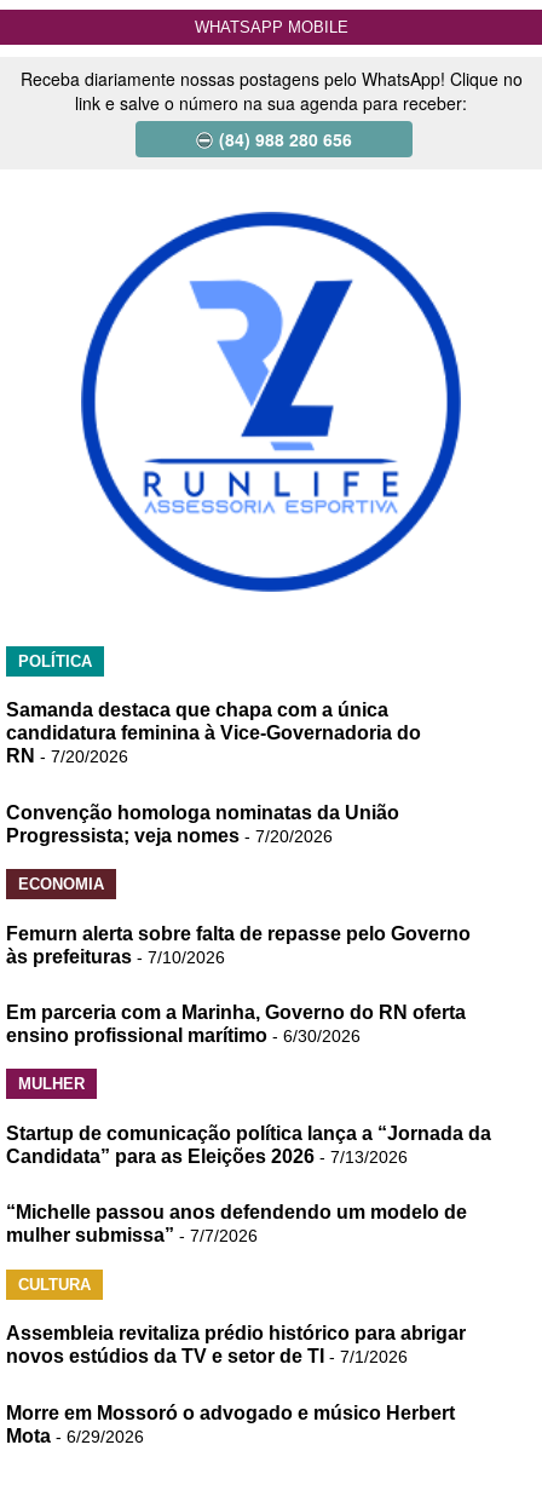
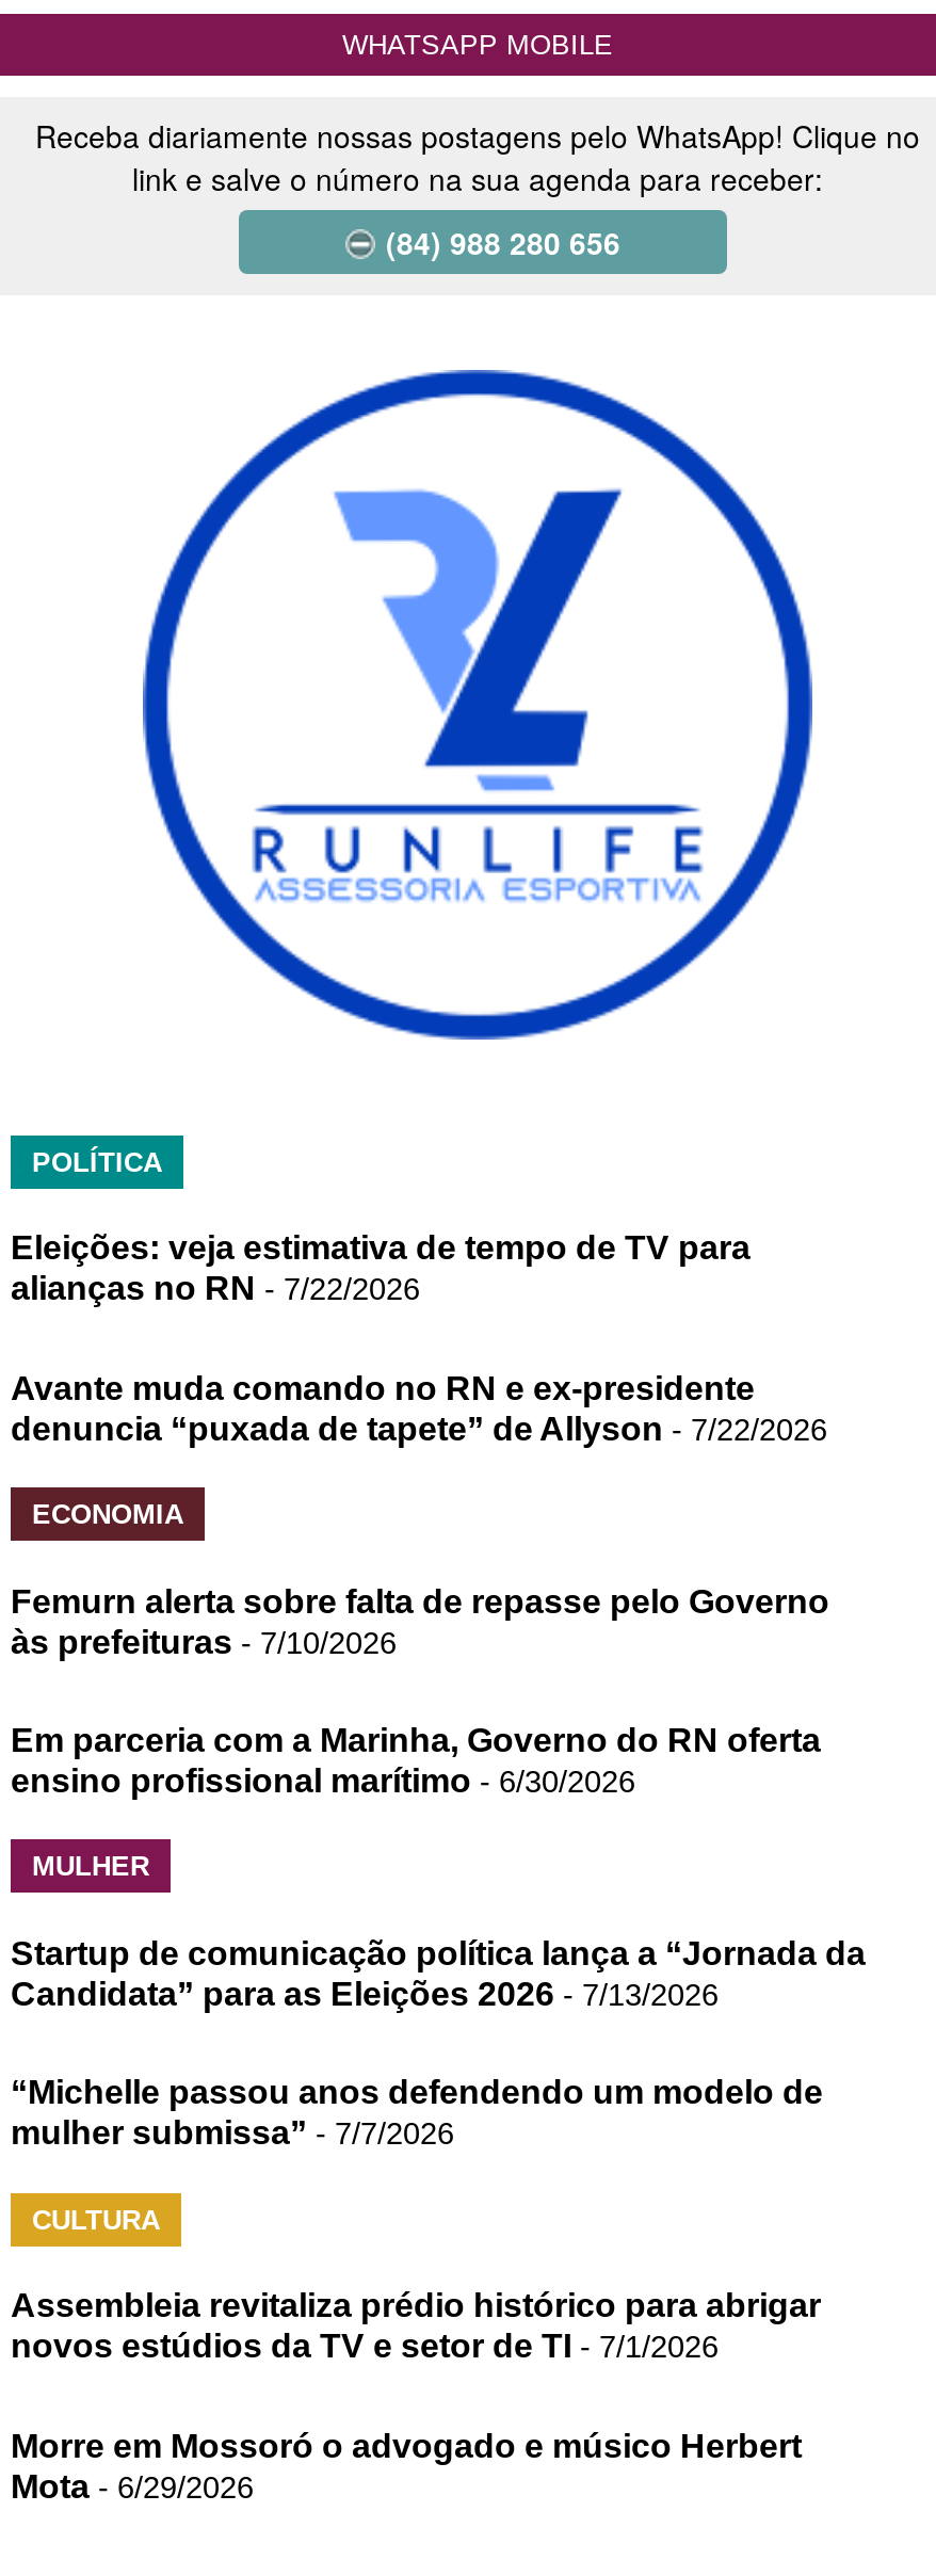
[6,700,421,766] Samanda destaca que chapa com a única | candidatura feminina à Vice-Governadoria do | RN - 7/20/2026 -> [11,1230,751,1307] Eleições: veja estimativa de tempo de TV para | alianças no RN - 7/22/2026
[6,802,399,845] Convenção homologa nominatas da União | Progressista; veja nomes - 7/20/2026 -> [11,1369,827,1446] Avante muda comando no RN e ex-presidente | denuncia “puxada de tapete” de Allyson - 7/22/2026

